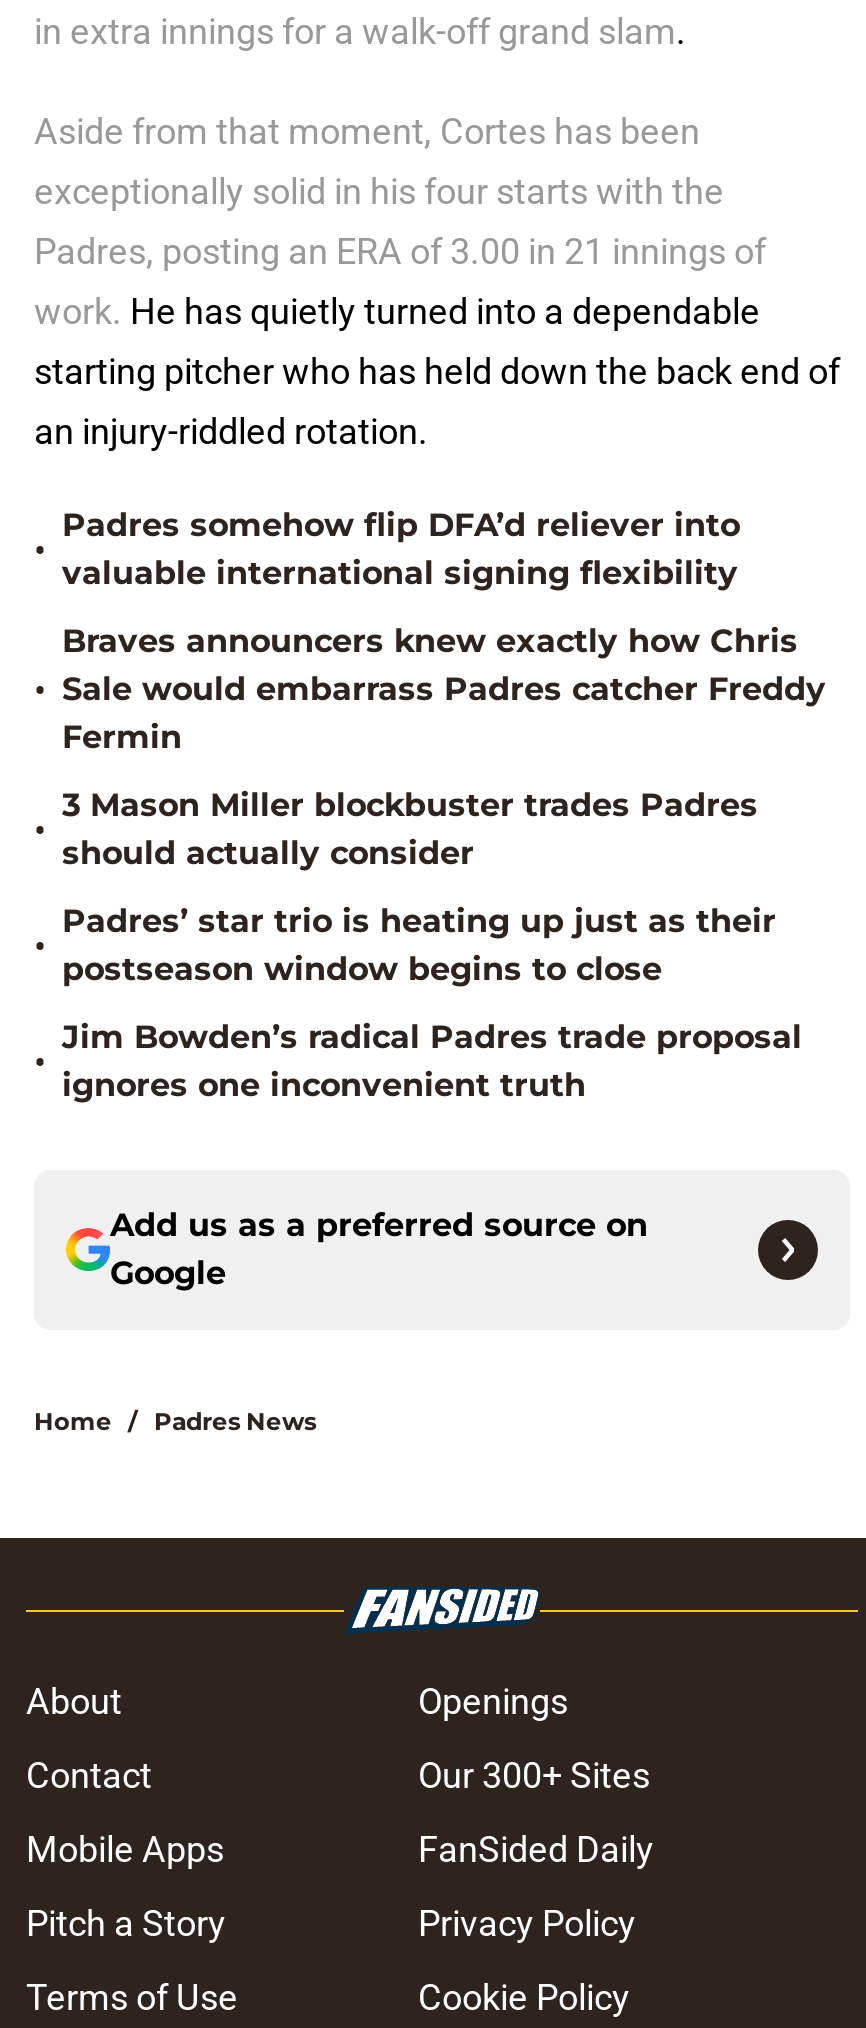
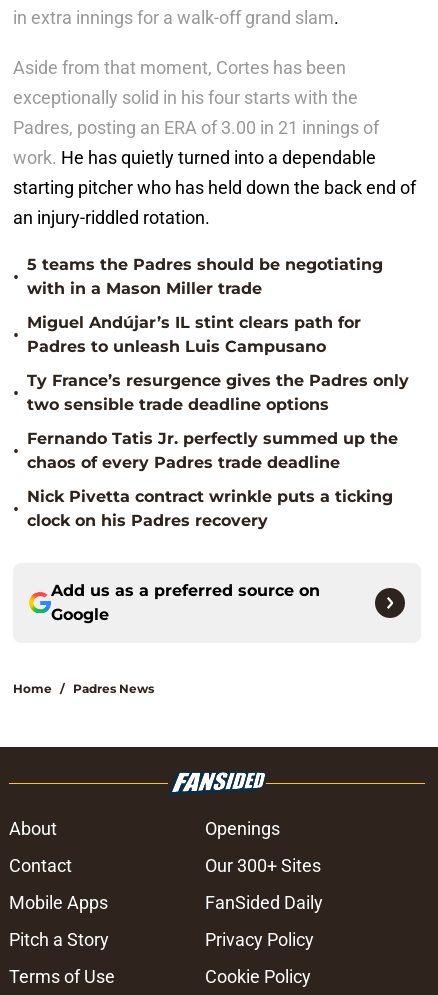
[62,506,740,592] Padres somehow flip DFA’d reliever into | valuable international signing flexibility -> [27,255,383,298] 5 teams the Padres should be negotiating | with in a Mason Miller trade
[62,622,826,756] Braves announcers knew exactly how Chris | Sale would embarrass Padres catcher Freddy | Fermin -> [27,313,361,356] Miguel Andújar’s IL stint clears path for | Padres to unleash Luis Campusano
[62,786,758,872] 3 Mason Miller blockbuster trades Padres | should actually consider -> [27,371,409,414] Ty France’s resurgence gives the Padres only | two sensible trade deadline options
[62,902,776,988] Padres’ star trio is heating up just as their | postseason window begins to close -> [27,429,398,472] Fernando Tatis Jr. perfectly summed up the | chaos of every Padres trade deadline
[62,1018,802,1104] Jim Bowden’s radical Padres trade proposal | ignores one inconvenient truth -> [27,487,393,530] Nick Pivetta contract wrinkle puts a ticking | clock on his Padres recovery

